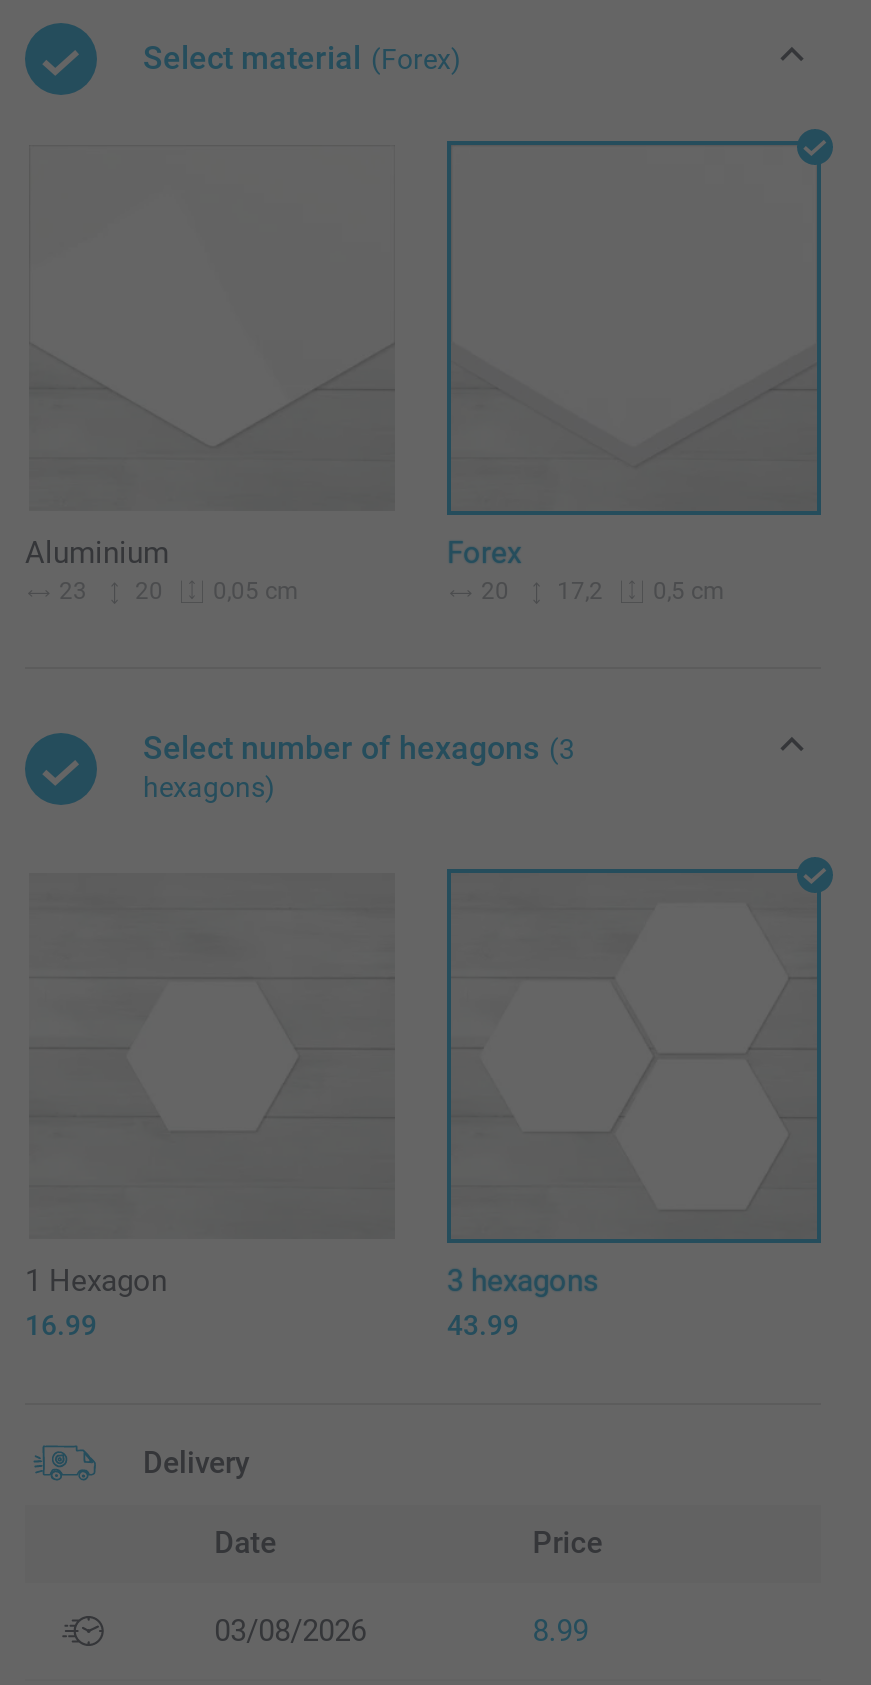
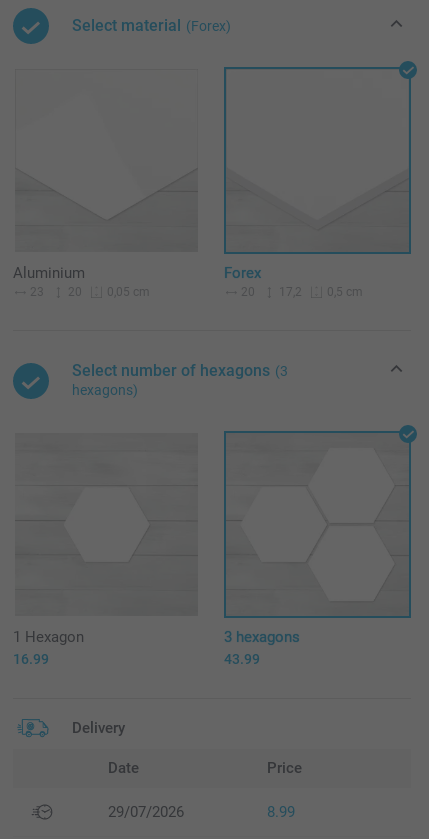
[214,1614,366,1650] 03/08/2026 -> [108,803,184,821] 29/07/2026

